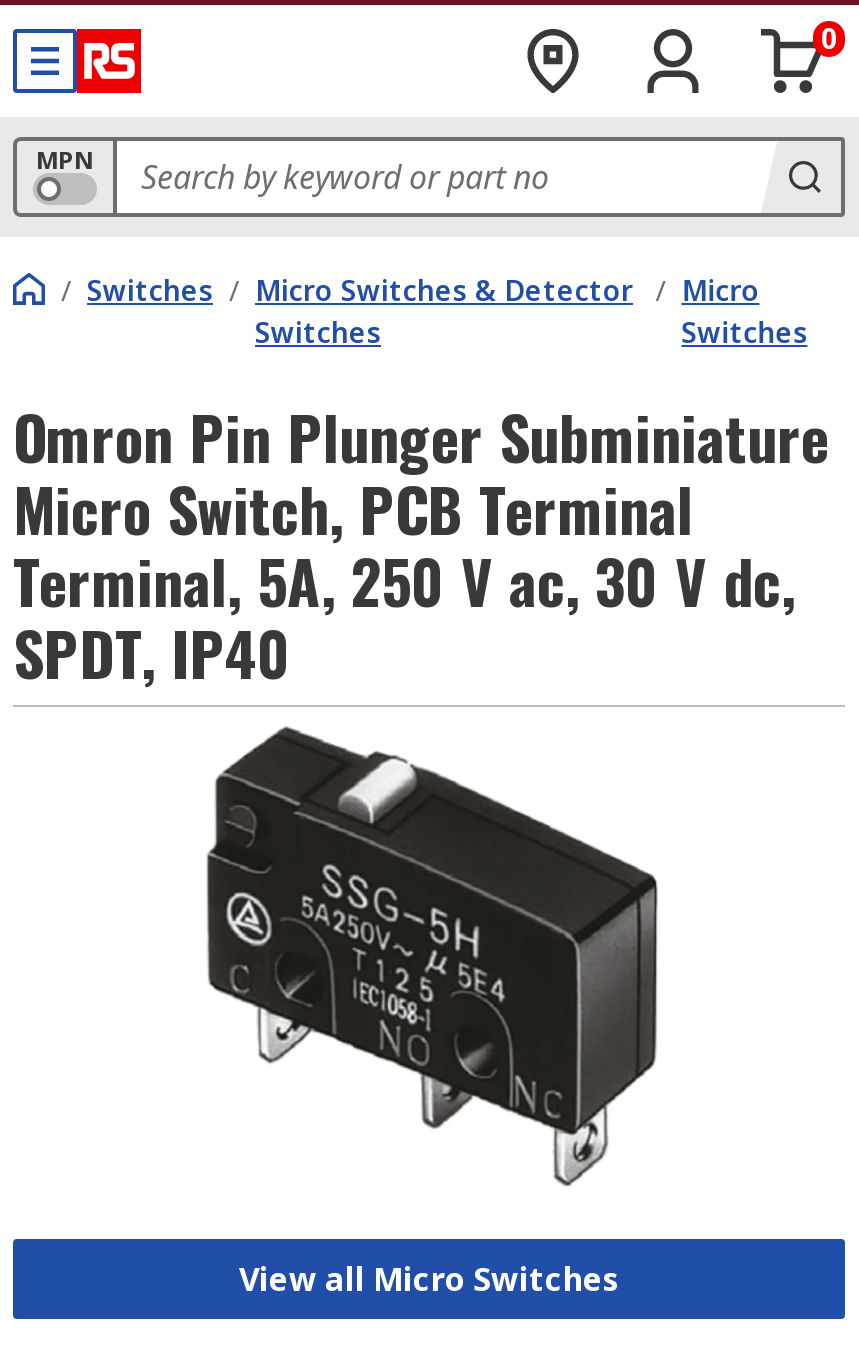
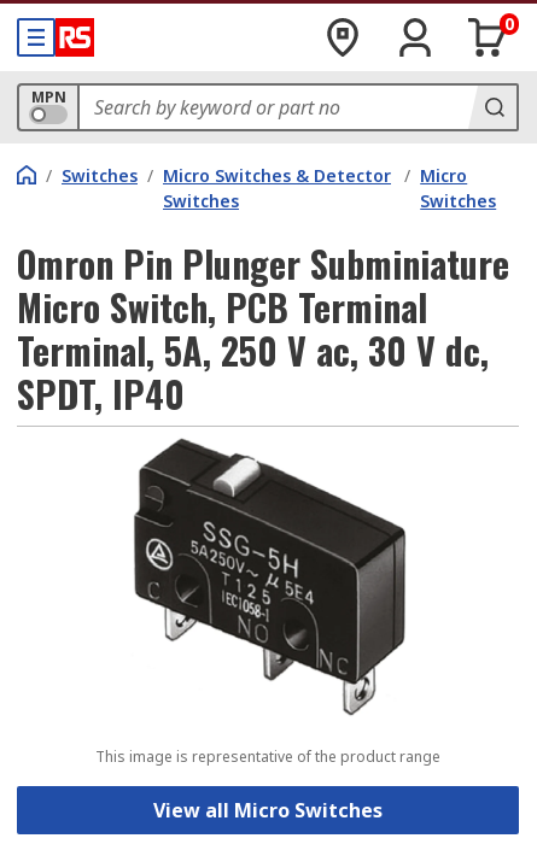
none -> [95,747,440,767] This image is representative of the product range

